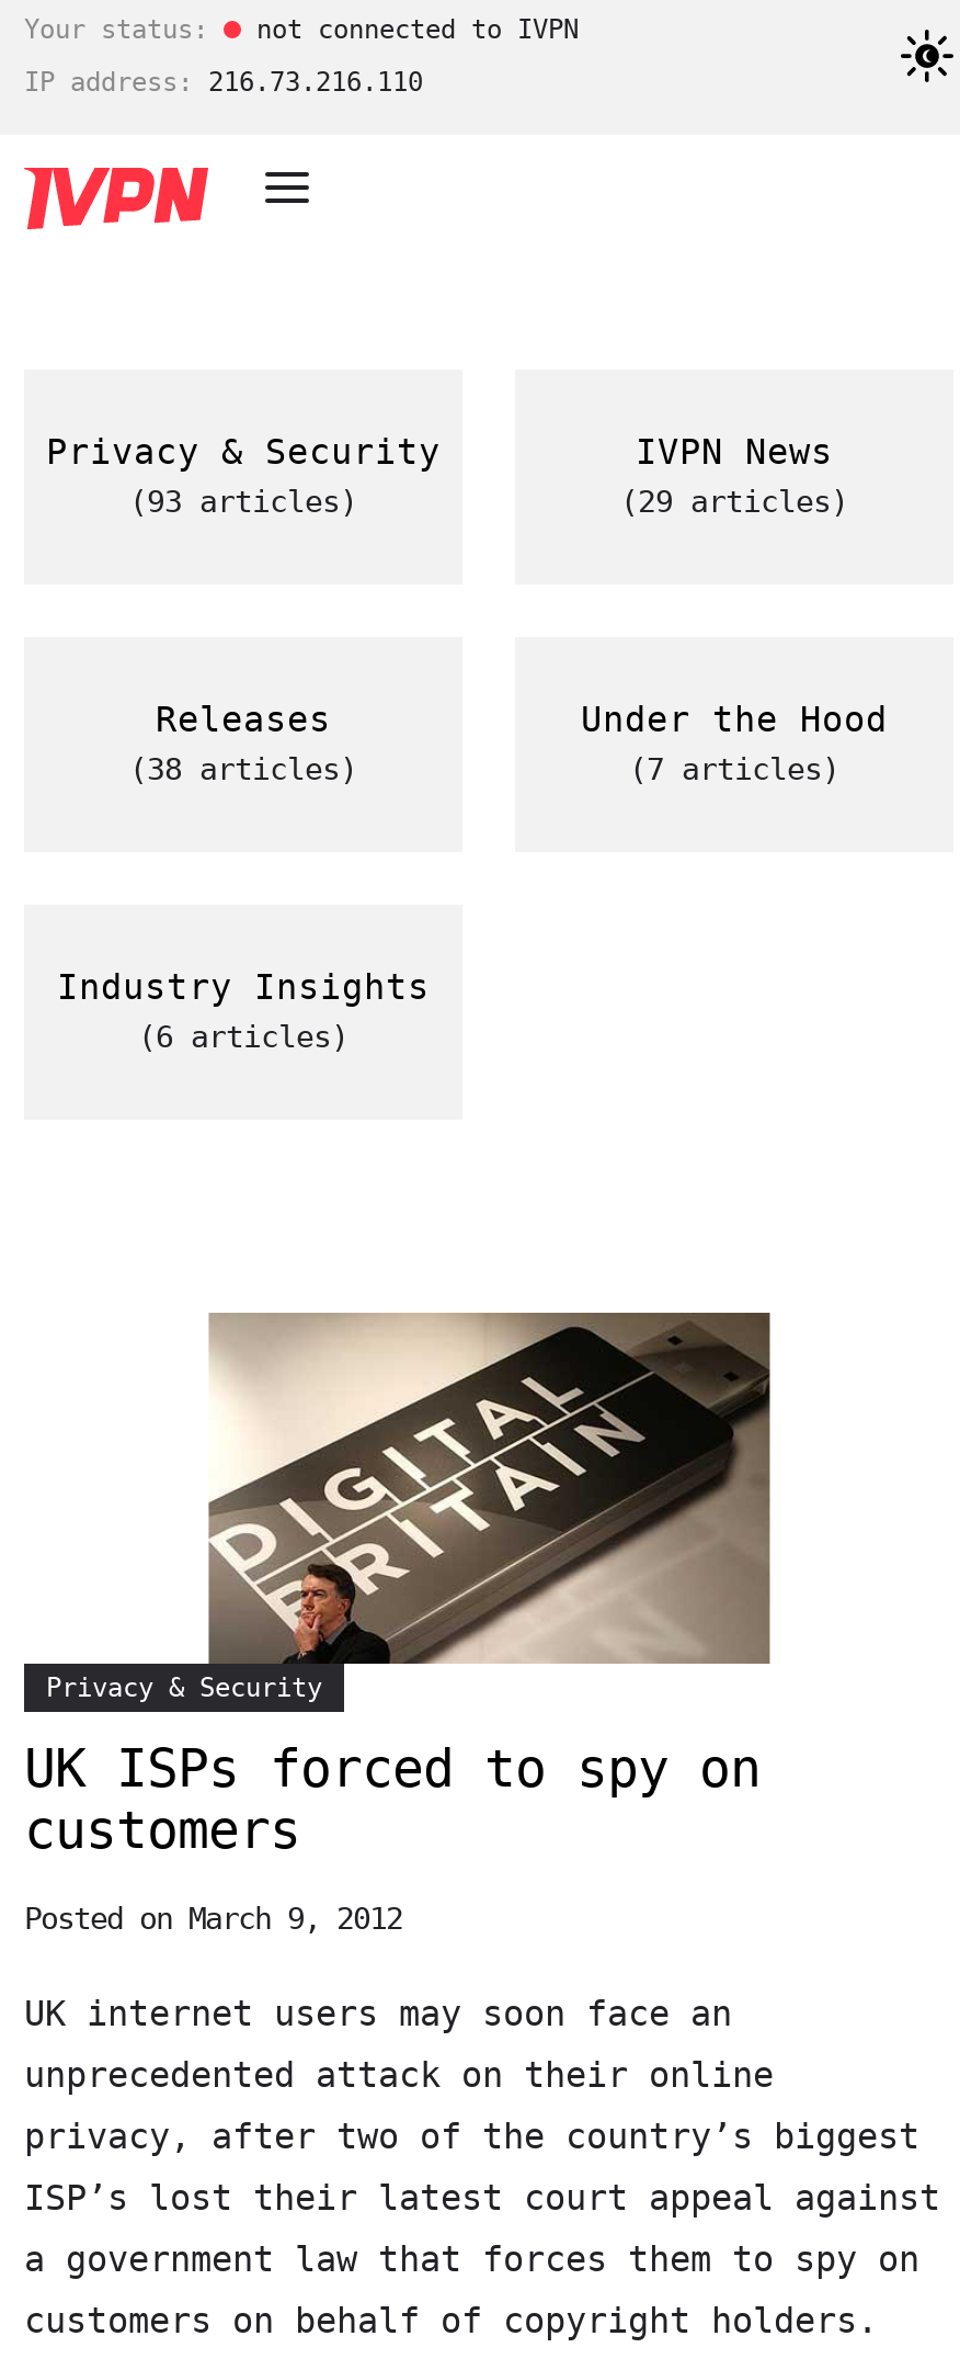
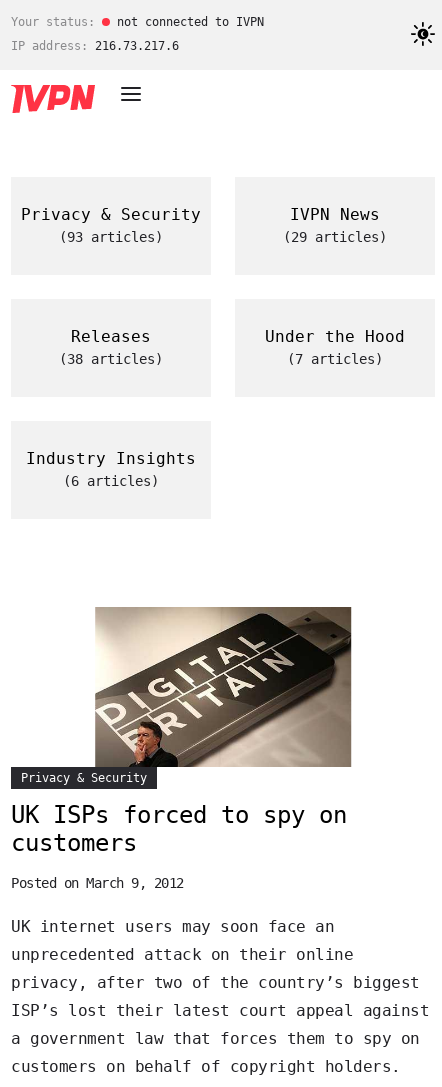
[24,67,423,98] IP address: 216.73.216.110 -> [11,39,179,53] IP address: 216.73.217.6

